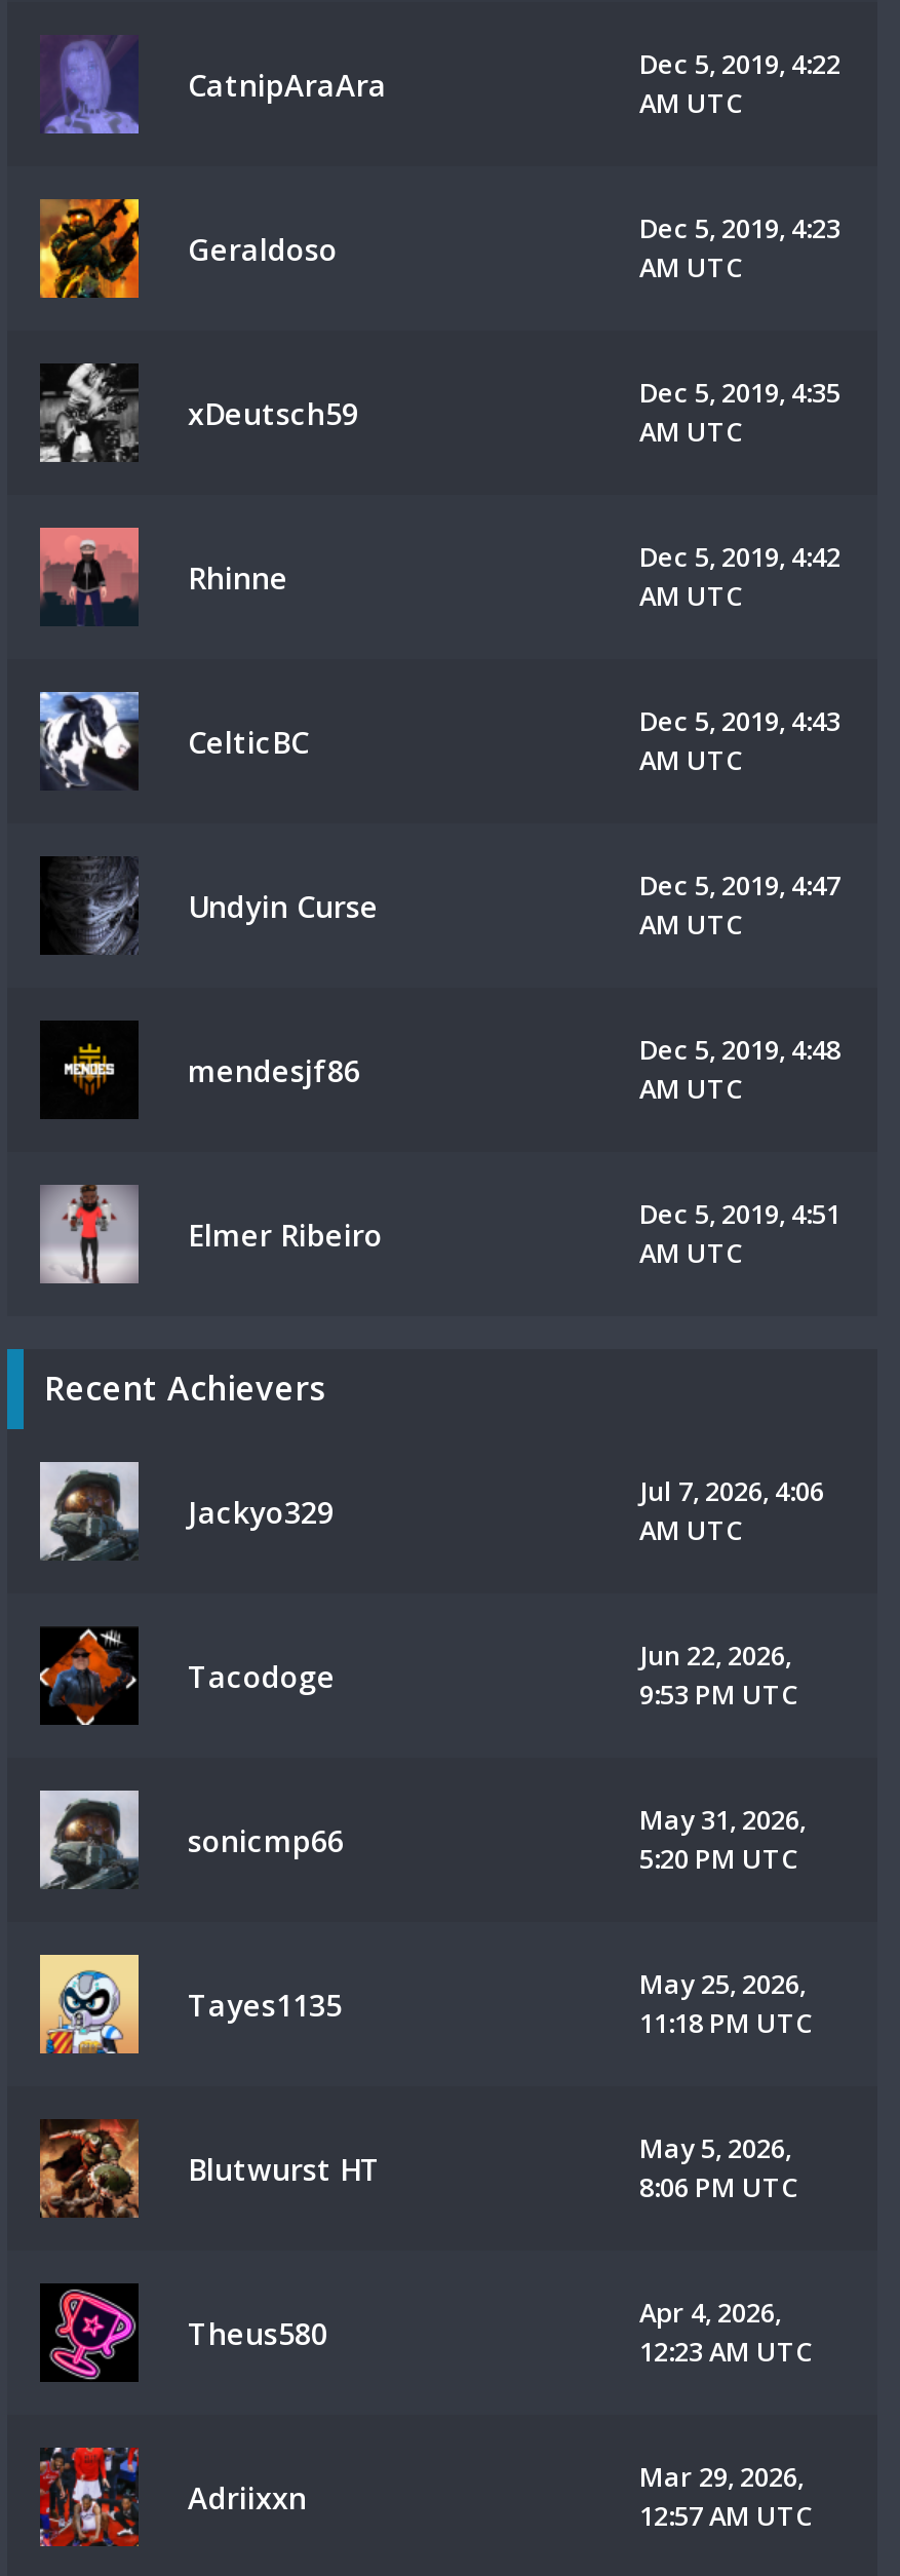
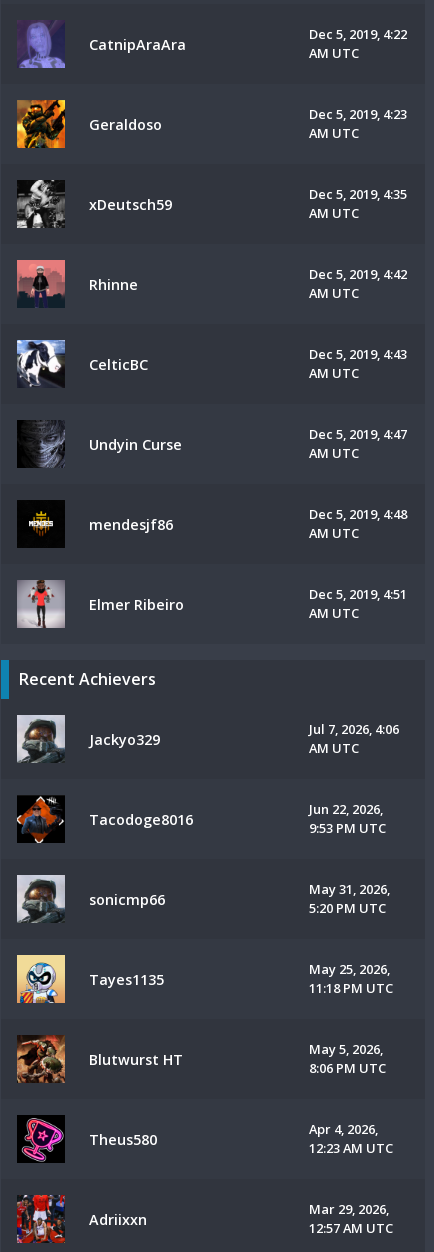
[188,1656,336,1695] Tacodoge -> [89,809,193,828] Tacodoge8016

